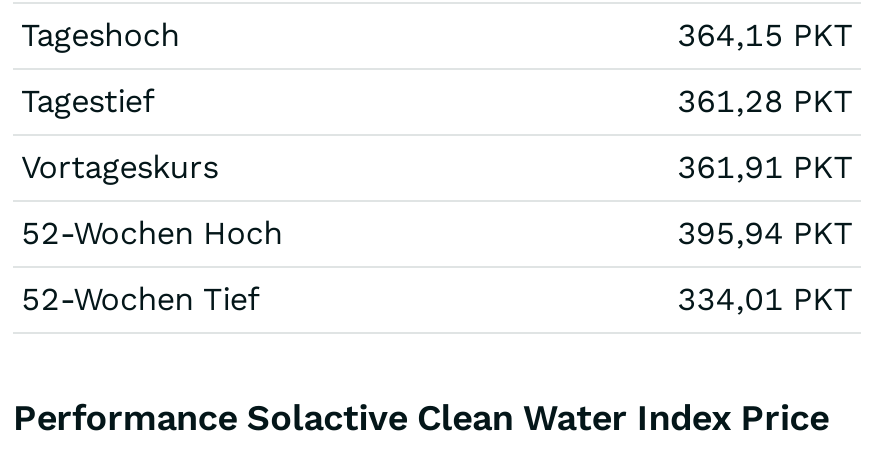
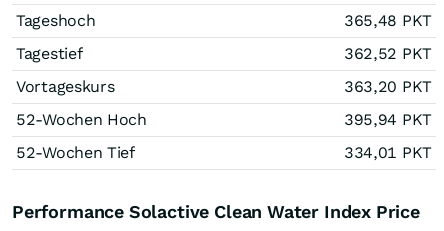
[677,16,853,54] 364,15 PKT -> [344,11,432,30] 365,48 PKT
[677,82,853,120] 361,28 PKT -> [344,44,432,63] 362,52 PKT
[677,148,853,186] 361,91 PKT -> [344,77,432,96] 363,20 PKT

